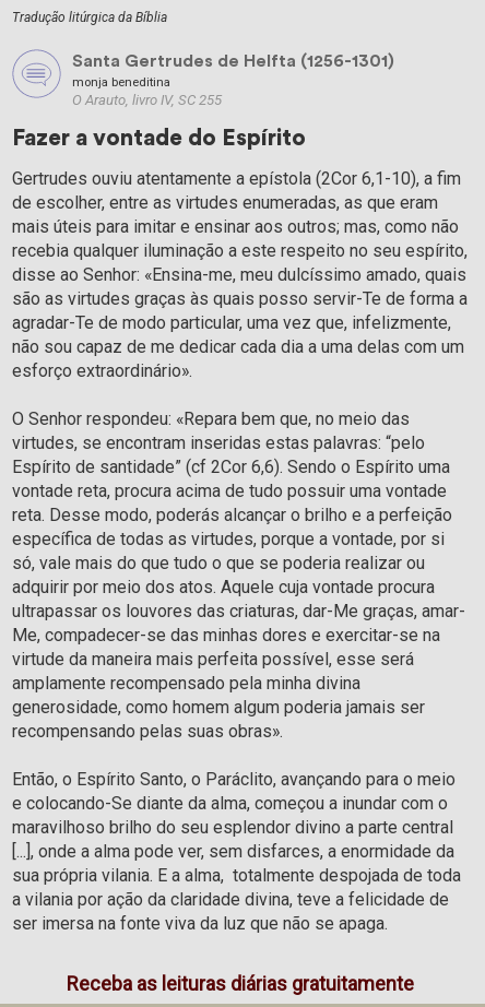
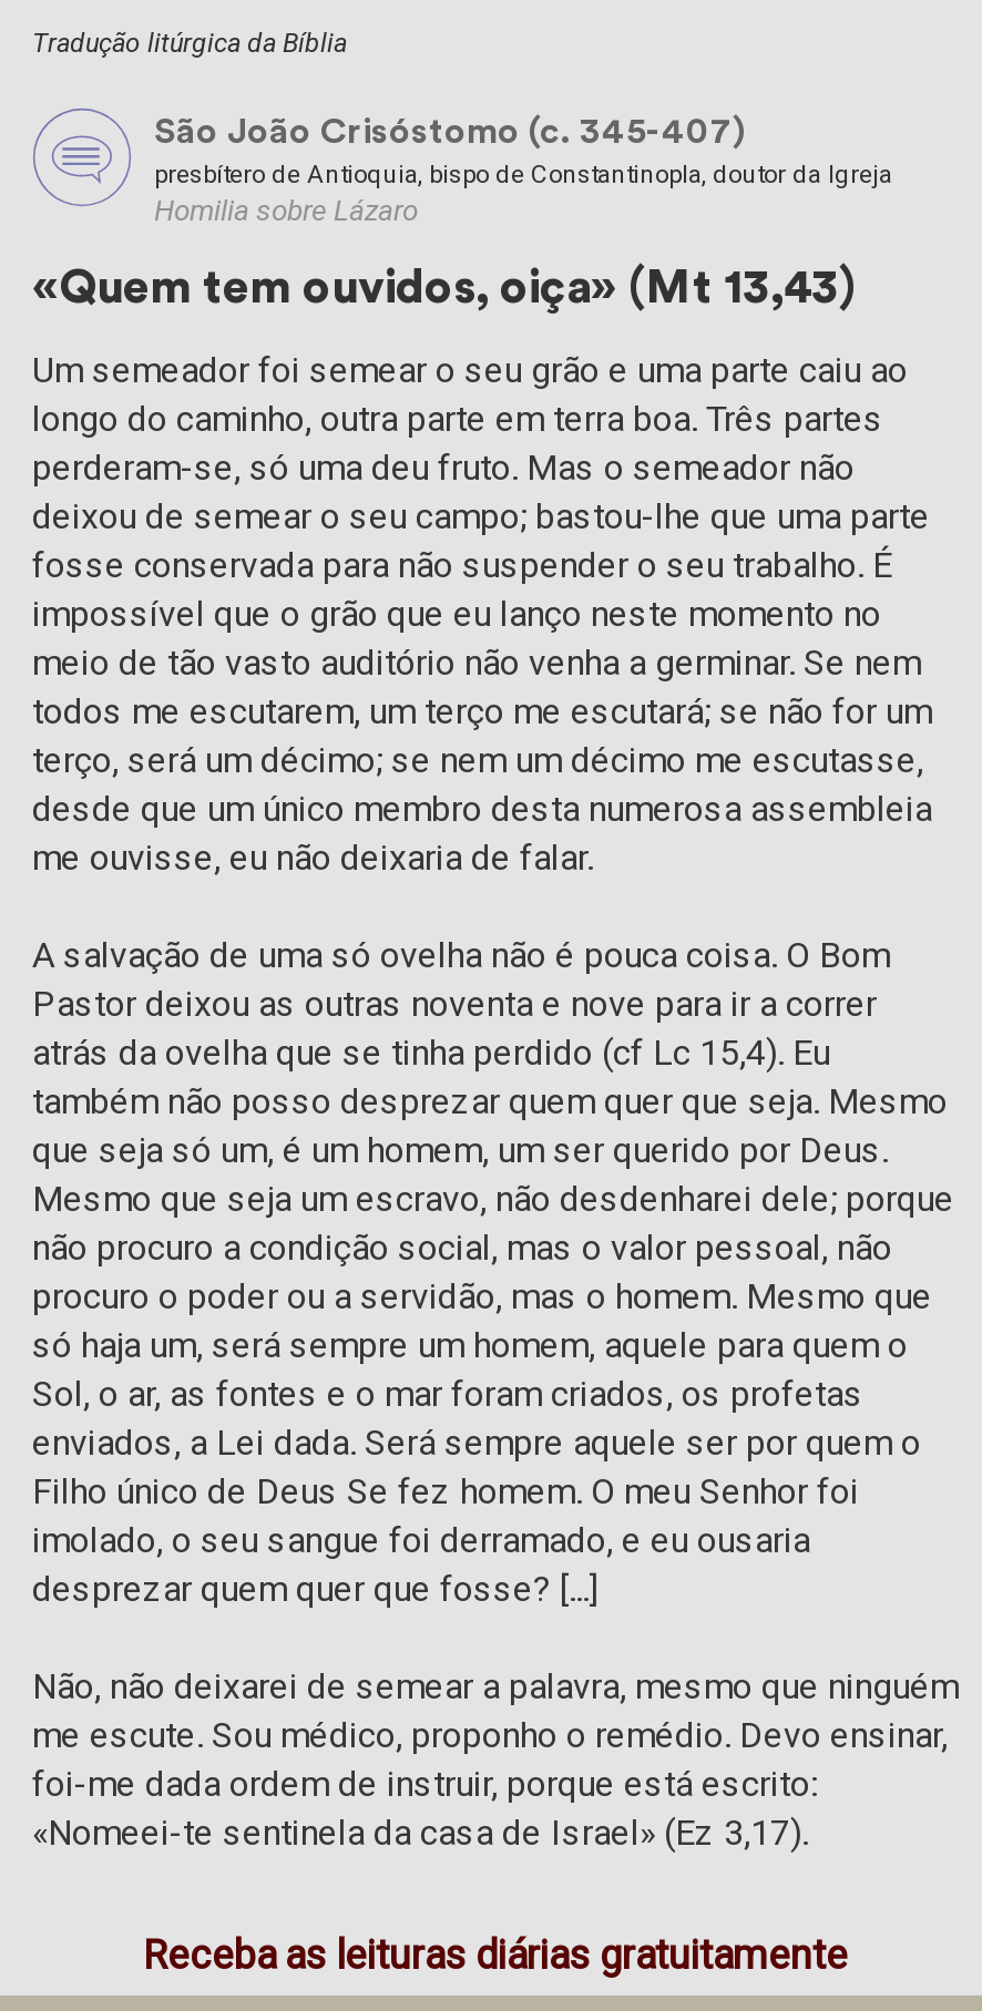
[72,52,394,108] Santa Gertrudes de Helfta (1256-1301) | monja beneditina | O Arauto, livro IV, SC 255 -> [154,114,892,227] São João Crisóstomo (c. 345-407) | presbítero de Antioquia, bispo de Constantinopla, doutor da Igreja | Homilia sobre Lázaro
[12,127,306,150] Fazer a vontade do Espírito -> [32,265,857,311] «Quem tem ouvidos, oiça» (Mt 13,43)
[12,168,468,381] Gertrudes ouviu atentamente a epístola (2Cor 6,1-10), a fim | de escolher, entre as virtudes enumeradas, as que eram | mais úteis para imitar e ensinar aos outros; mas, como não | recebia qualquer iluminação a este respeito no seu espírito, | disse ao Senhor: «Ensina-me, meu dulcíssimo amado, quais | são as virtudes graças às quais posso servir-Te de forma a | agradar-Te de modo particular, uma vez que, infelizmente, | não sou capaz de me dedicar cada dia a uma delas com um | esforço extraordinário». -> [32,349,932,879] Um semeador foi semear o seu grão e uma parte caiu ao | longo do caminho, outra parte em terra boa. Três partes | perderam-se, só uma deu fruto. Mas o semeador não | deixou de semear o seu campo; bastou-lhe que uma parte | fosse conservada para não suspender o seu trabalho. É | impossível que o grão que eu lanço neste momento no | meio de tão vasto auditório não venha a germinar. Se nem | todos me escutarem, um terço me escutará; se não for um | terço, será um décimo; se nem um décimo me escutasse, | desde que um único membro desta numerosa assembleia | me ouvisse, eu não deixaria de falar.
[12,408,465,742] O Senhor respondeu: «Repara bem que, no meio das | virtudes, se encontram inseridas estas palavras: “pelo | Espírito de santidade” (cf 2Cor 6,6). Sendo o Espírito uma | vontade reta, procura acima de tudo possuir uma vontade | reta. Desse modo, poderás alcançar o brilho e a perfeição | específica de todas as virtudes, porque a vontade, por si | só, vale mais do que tudo o que se poderia realizar ou | adquirir por meio dos atos. Aquele cuja vontade procura | ultrapassar os louvores das criaturas, dar-Me graças, amar- | Me, compadecer-se das minhas dores e exercitar-se na | virtude da maneira mais perfeita possível, esse será | amplamente recompensado pela minha divina | generosidade, como homem algum poderia jamais ser | recompensando pelas suas obras». -> [32,934,954,1610] A salvação de uma só ovelha não é pouca coisa. O Bom | Pastor deixou as outras noventa e nove para ir a correr | atrás da ovelha que se tinha perdido (cf Lc 15,4). Eu | também não posso desprezar quem quer que seja. Mesmo | que seja só um, é um homem, um ser querido por Deus. | Mesmo que seja um escravo, não desdenharei dele; porque | não procuro a condição social, mas o valor pessoal, não | procuro o poder ou a servidão, mas o homem. Mesmo que | só haja um, será sempre um homem, aquele para quem o | Sol, o ar, as fontes e o mar foram criados, os profetas | enviados, a Lei dada. Será sempre aquele ser por quem o | Filho único de Deus Se fez homem. O meu Senhor foi | imolado, o seu sangue foi derramado, e eu ousaria | desprezar quem quer que fosse? [...]
[12,769,461,934] Então, o Espírito Santo, o Paráclito, avançando para o meio | e colocando-Se diante da alma, começou a inundar com o | maravilhoso brilho do seu esplendor divino a parte central | [...], onde a alma pode ver, sem disfarces, a enormidade da | sua própria vilania. E a alma, totalmente despojada de toda | a vilania por ação da claridade divina, teve a felicidade de | ser imersa na fonte viva da luz que não se apaga. -> [32,1665,959,1854] Não, não deixarei de semear a palavra, mesmo que ninguém | me escute. Sou médico, proponho o remédio. Devo ensinar, | foi-me dada ordem de instruir, porque está escrito: | «Nomeei-te sentinela da casa de Israel» (Ez 3,17).

